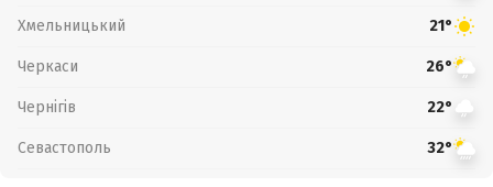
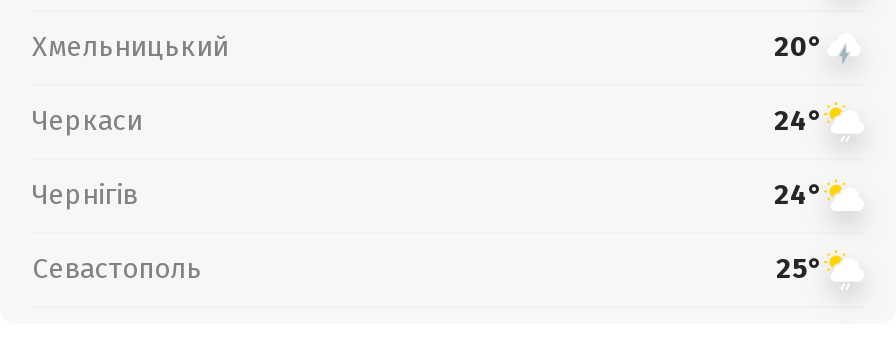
[429,16,453,35] 21° -> [774,30,824,64] 20°
[426,57,453,76] 26° -> [774,104,824,138] 24°
[427,98,453,117] 22° -> [774,178,824,212] 24°
[427,139,453,157] 32° -> [776,252,824,286] 25°

